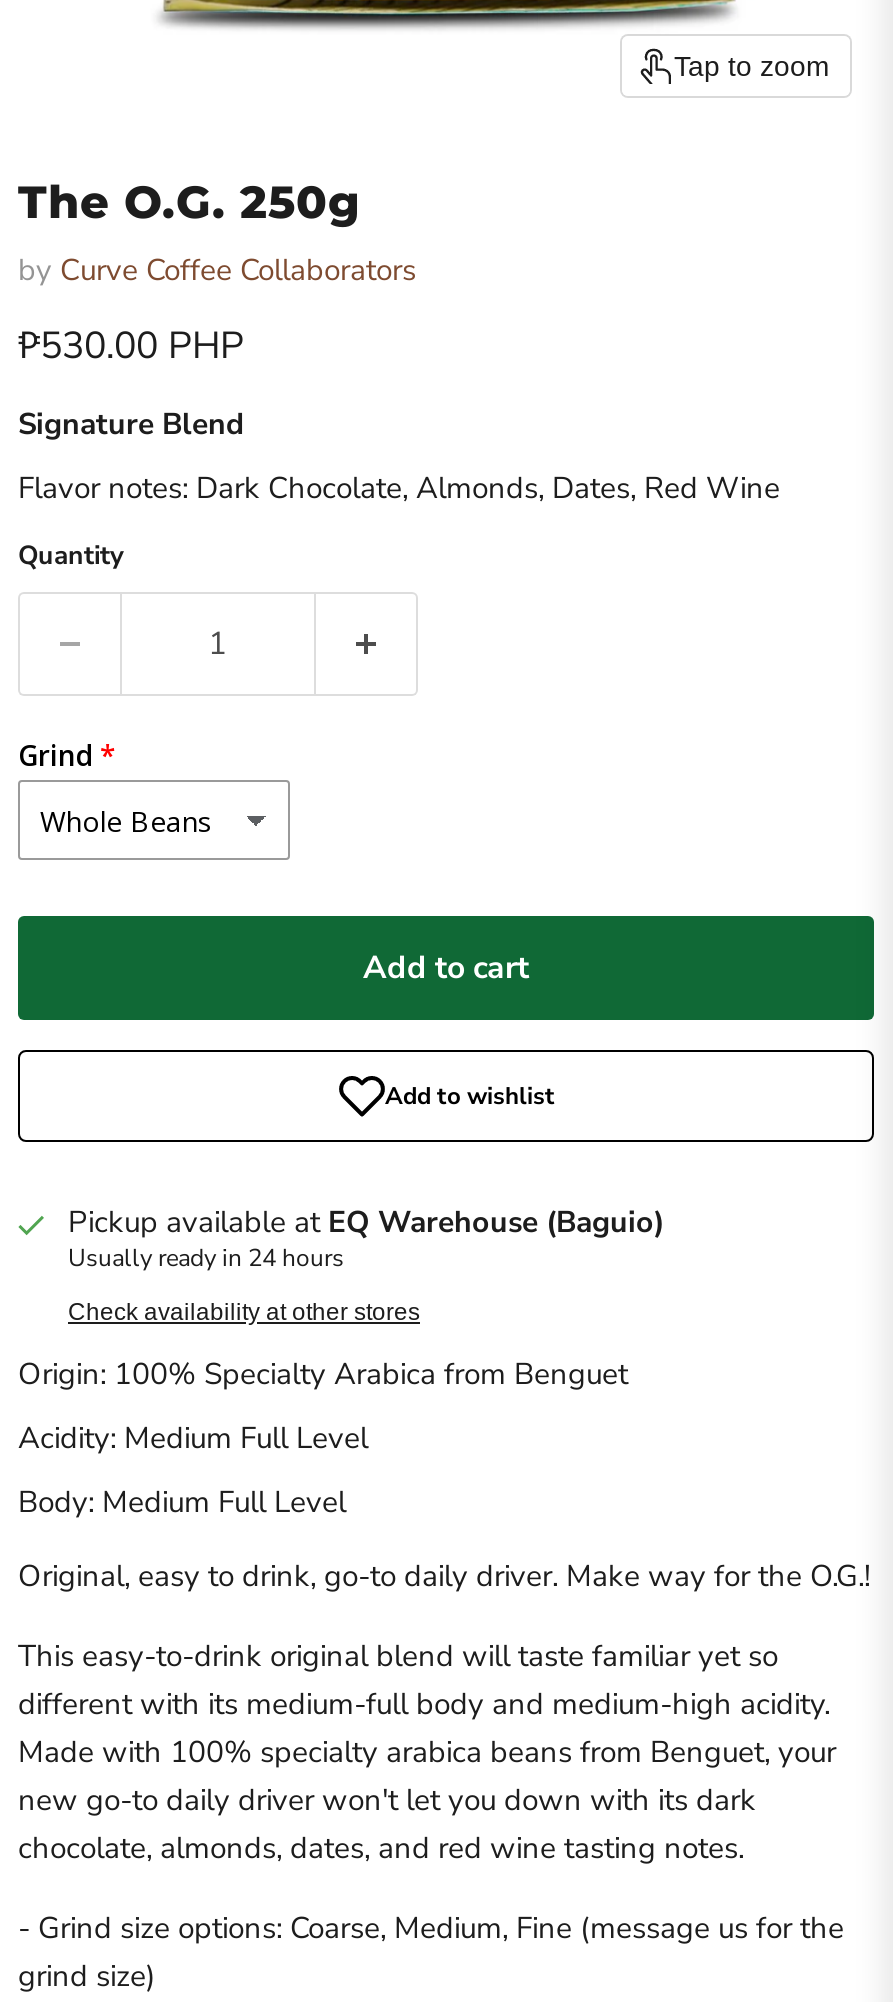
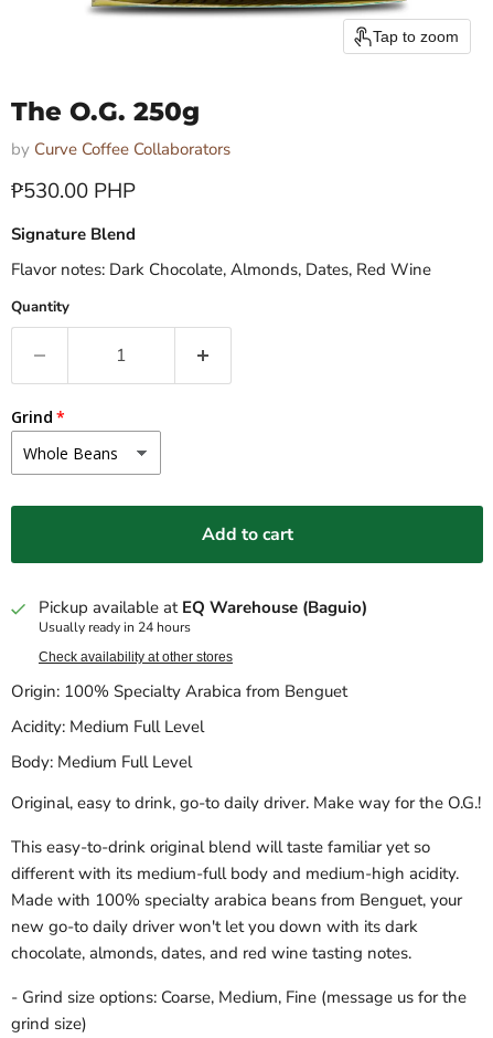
[385,1080,555,1112] Add to wishlist -> none

